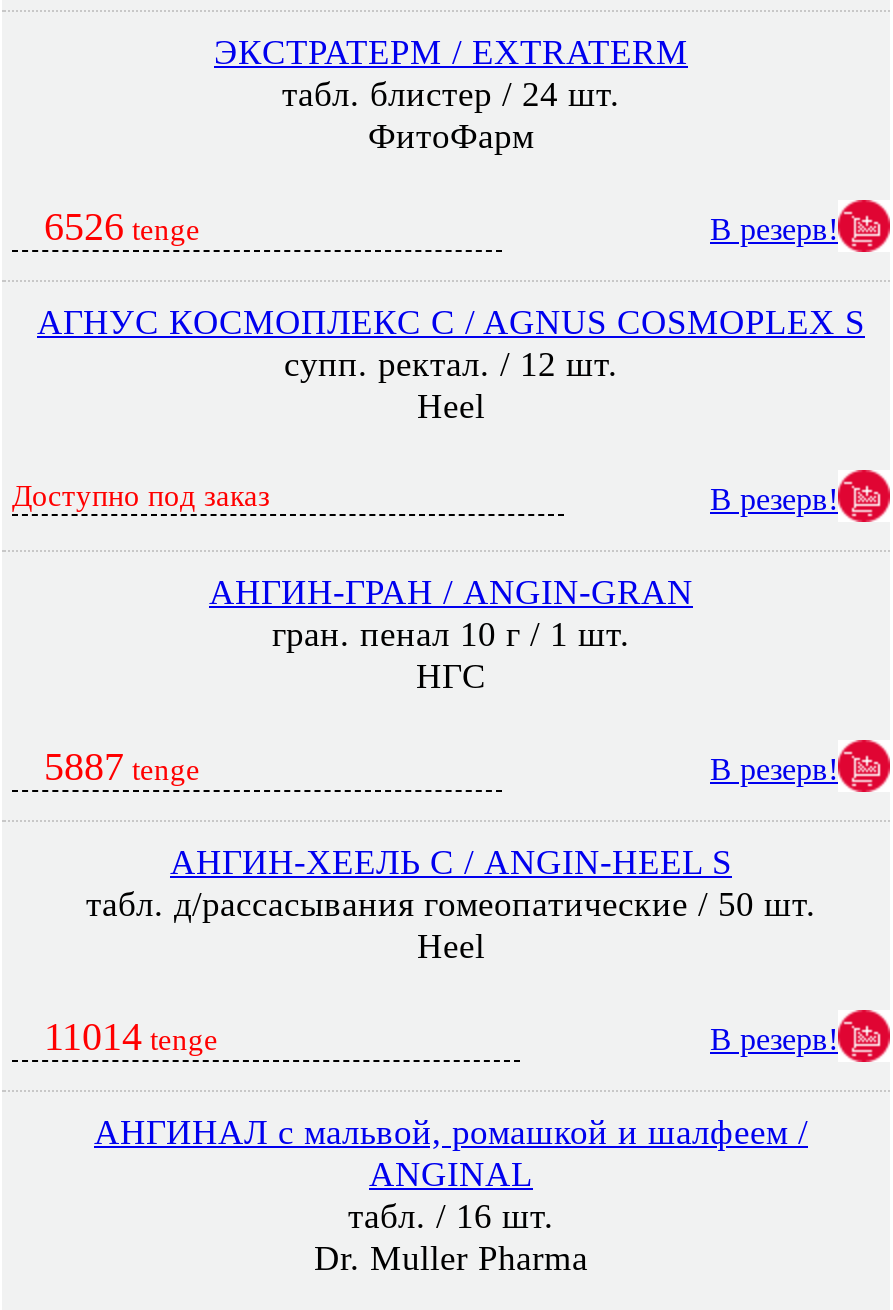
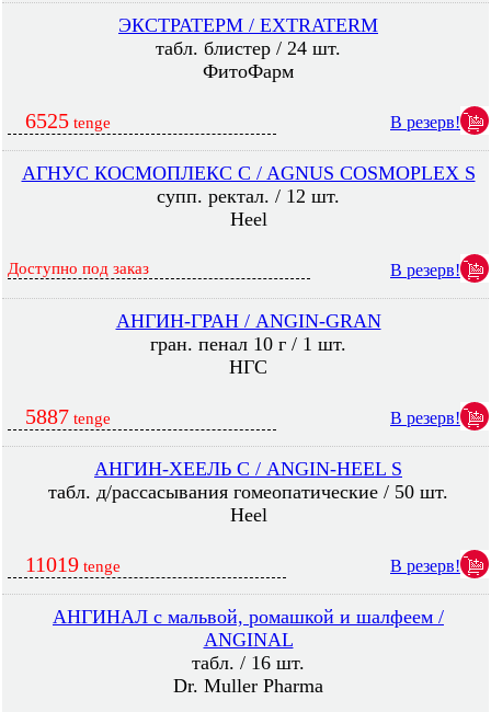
[44,204,200,248] 6526 tenge -> [25,108,111,133] 6525 tenge
[44,1014,218,1058] 11014 tenge -> [25,552,121,576] 11019 tenge

